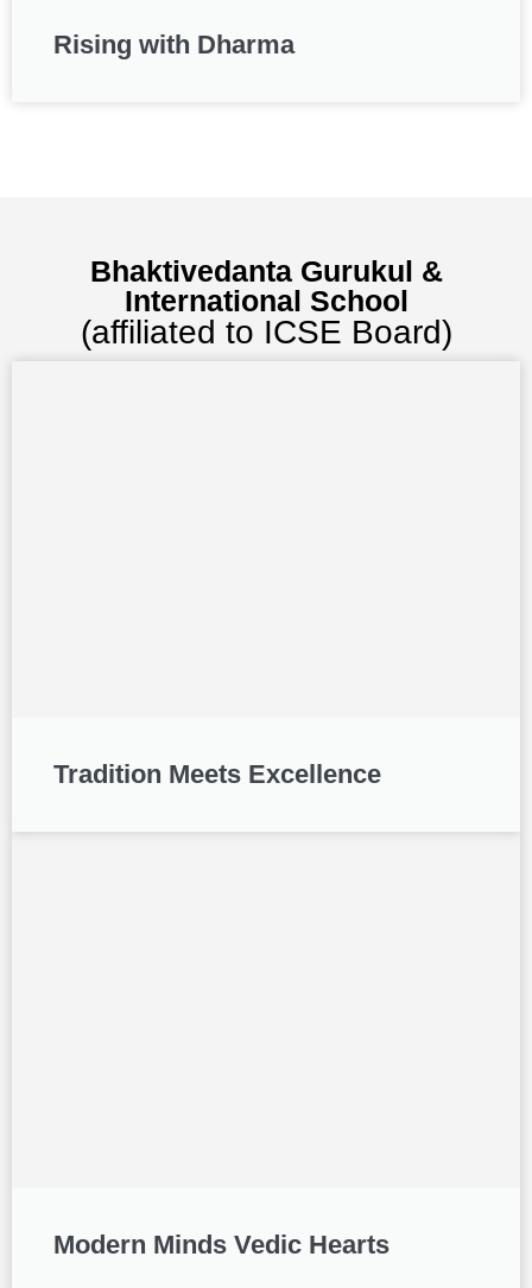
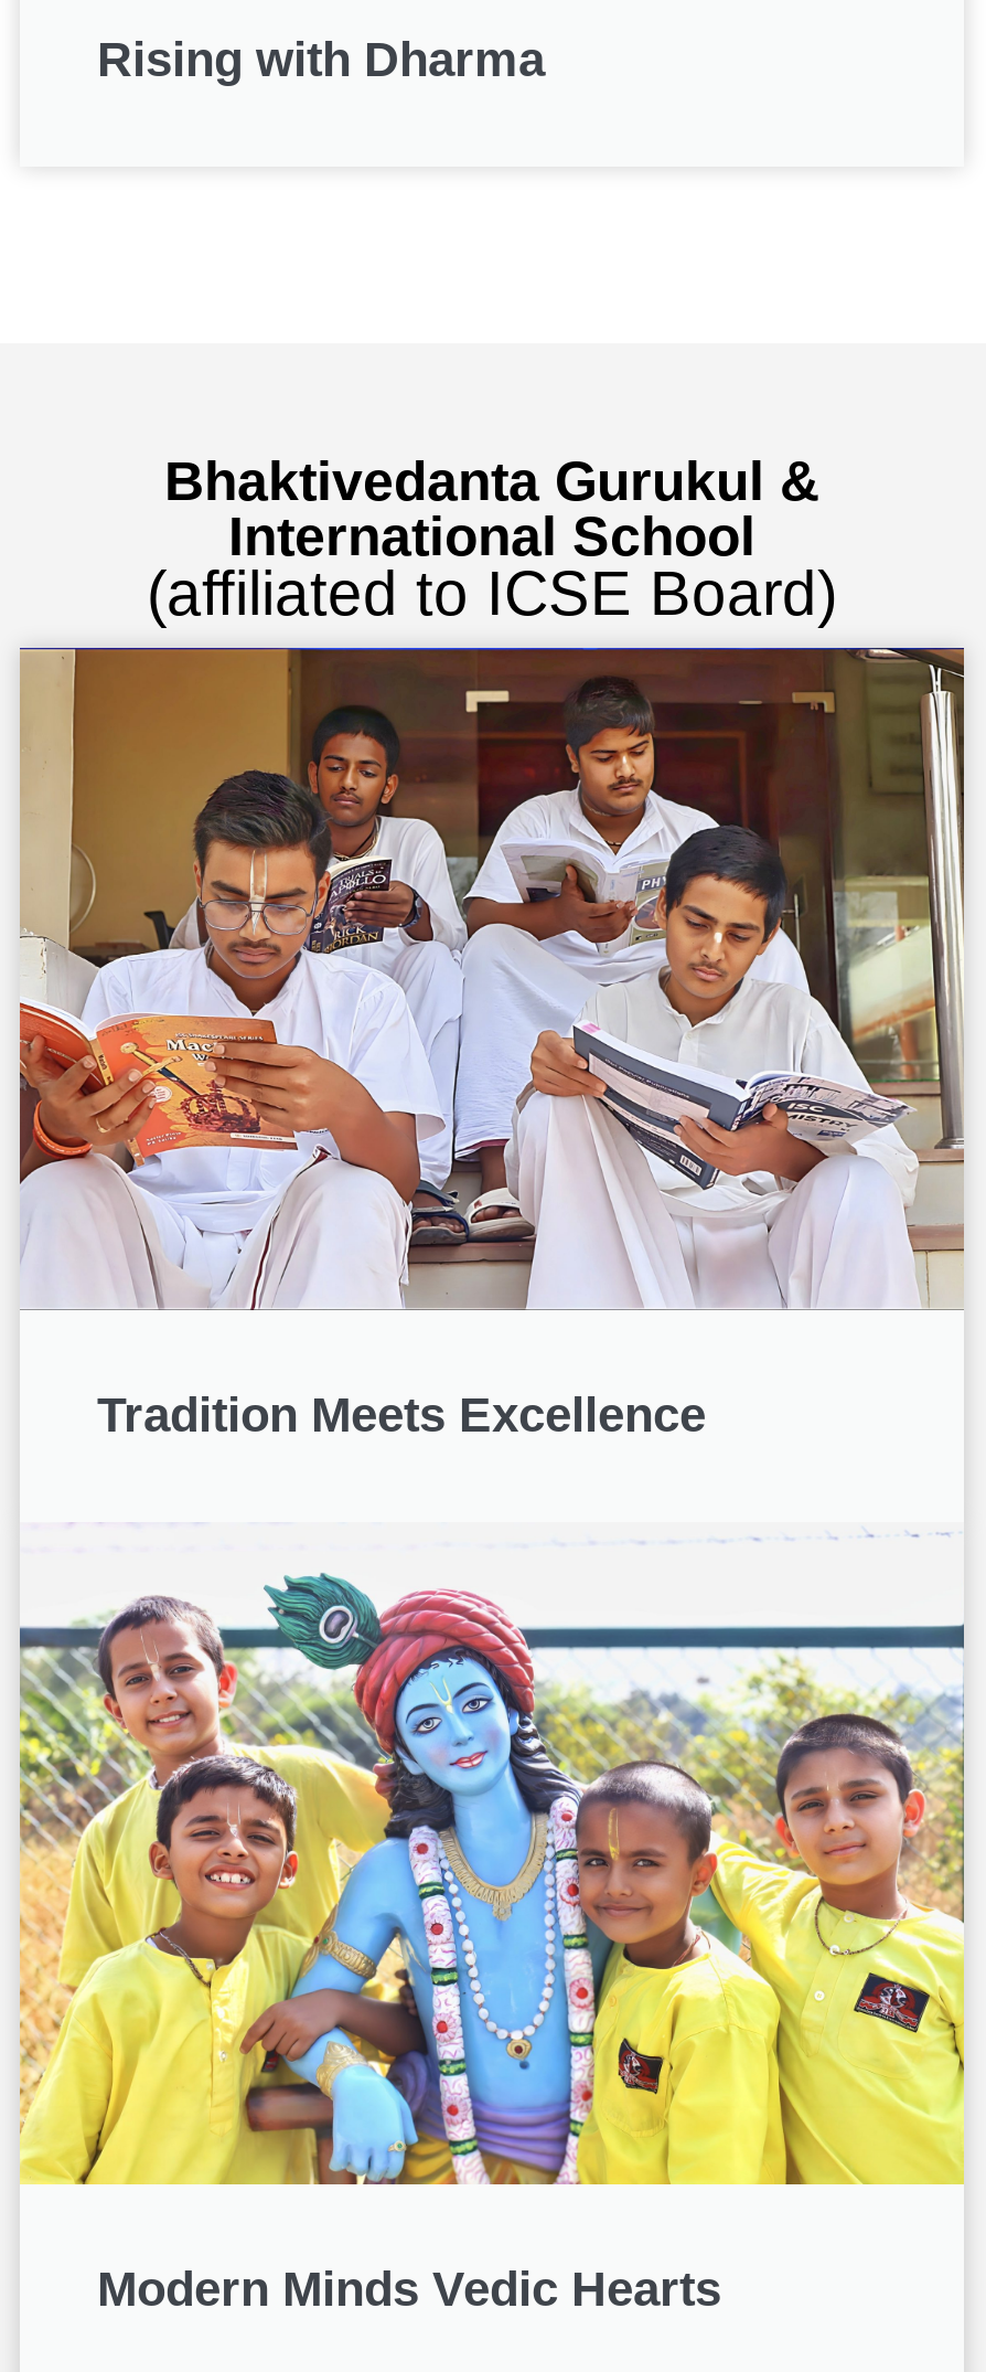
none -> [18,645,966,1311] [image]
none -> [18,1572,966,2188] [image]

